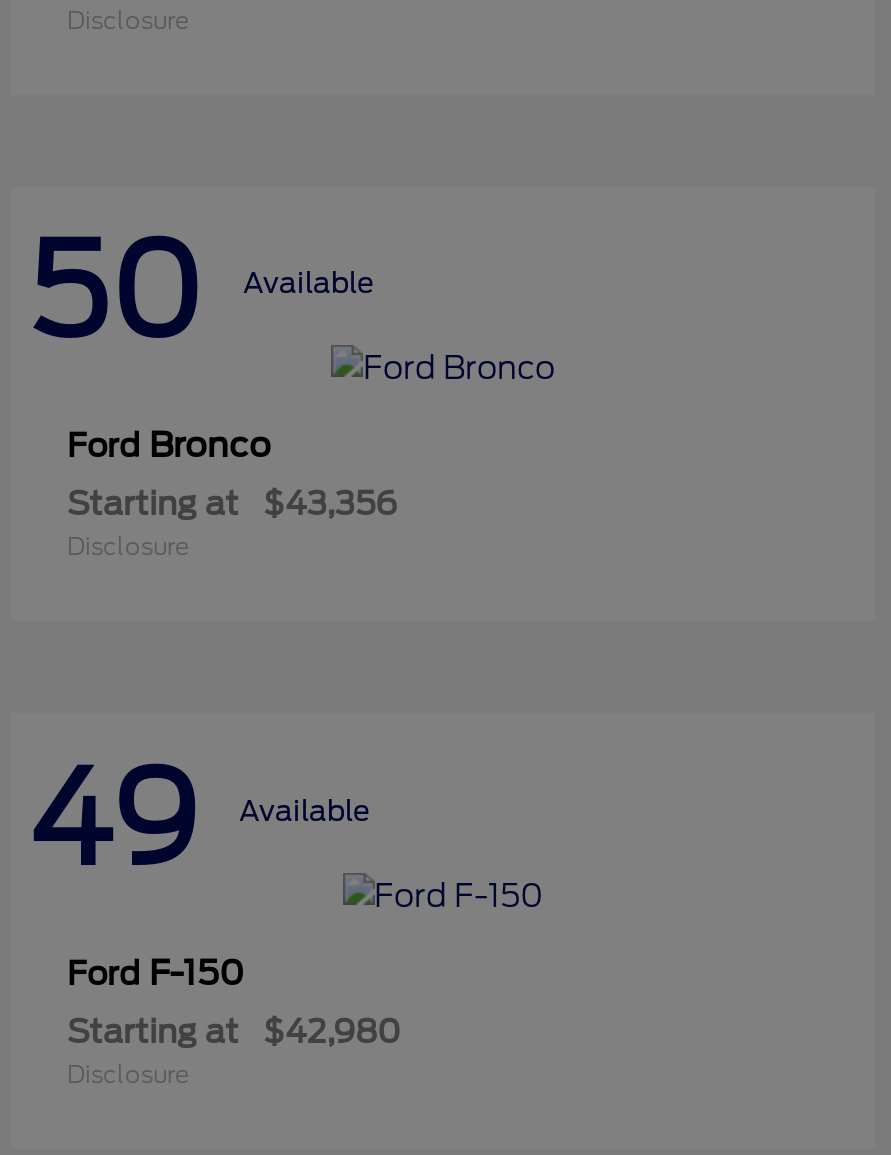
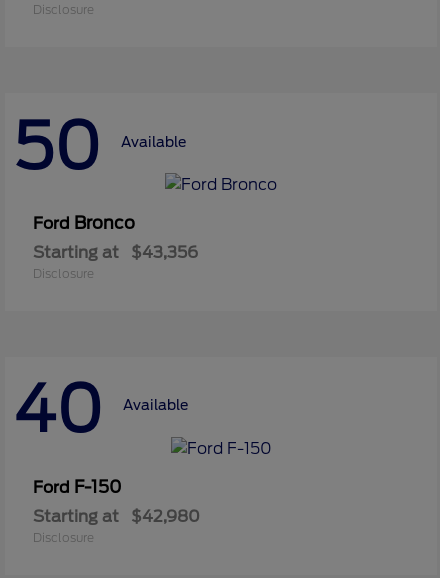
[27,743,369,895] 49 Available -> [13,371,188,447] 40 Available

